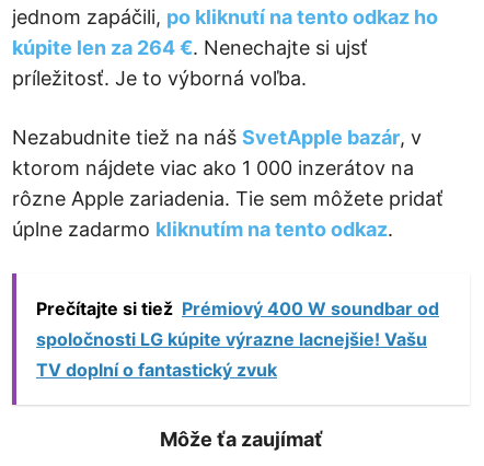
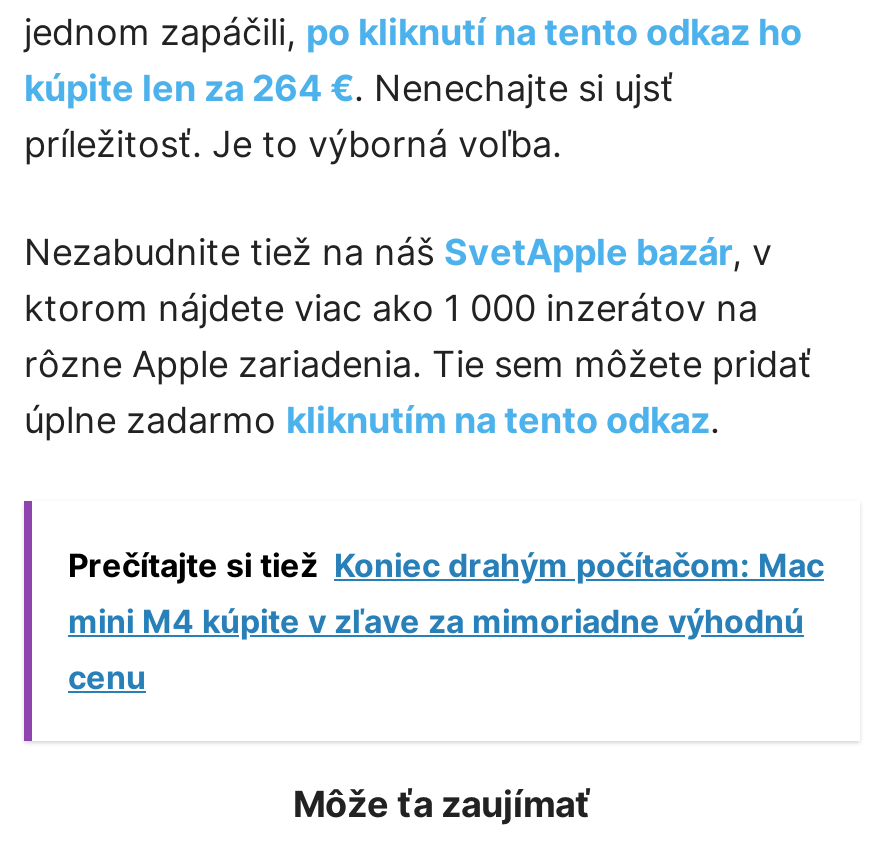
[36,298,439,381] Prečítajte si tiež Prémiový 400 W soundbar od | spoločnosti LG kúpite výrazne lacnejšie! Vašu | TV doplní o fantastický zvuk -> [68,545,824,697] Prečítajte si tiež Koniec drahým počítačom: Mac | mini M4 kúpite v zľave za mimoriadne výhodnú | cenu

